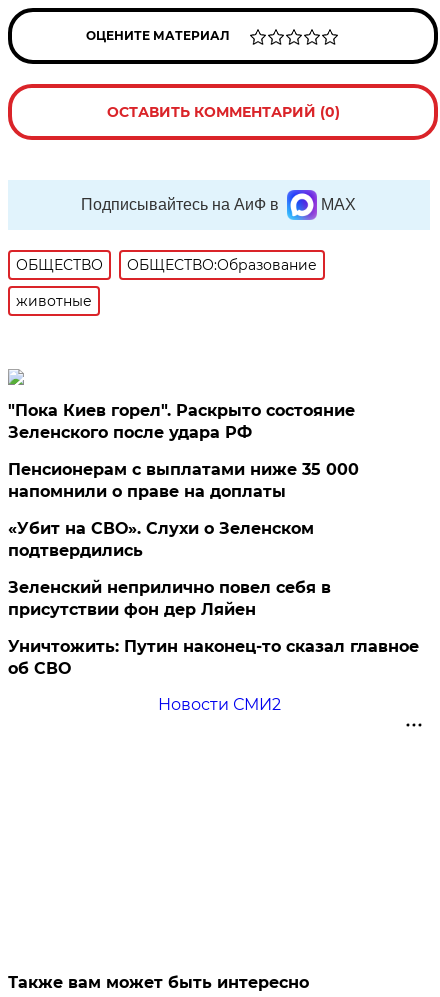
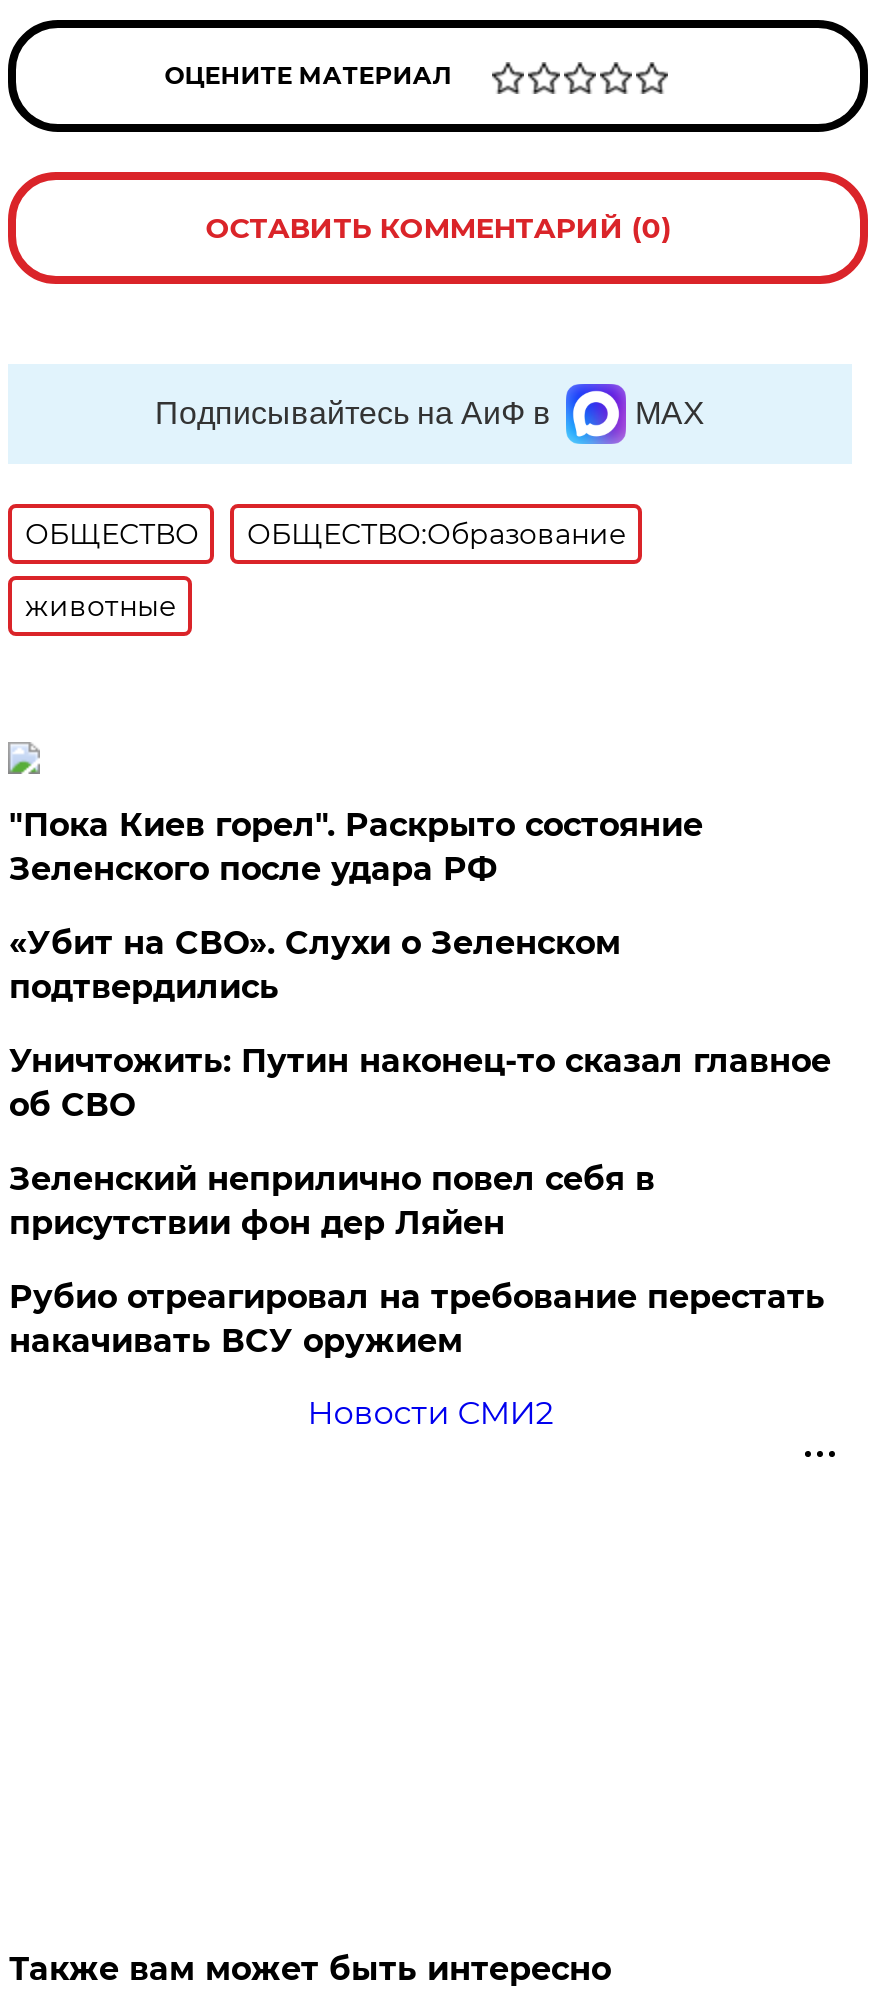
[8,460,359,501] Пенсионерам с выплатами ниже 35 000 | напомнили о праве на доплаты -> none
moved [8,519,314,560] -> [9,924,621,1006]: «Убит на СВО». Слухи о Зеленском | подтвердились
none -> [9,1278,825,1360] Рубио отреагировал на требование перестать | накачивать ВСУ оружием
moved [8,637,419,678] -> [9,1042,831,1124]: Уничтожить: Путин наконец-то сказал главное | об СВО

